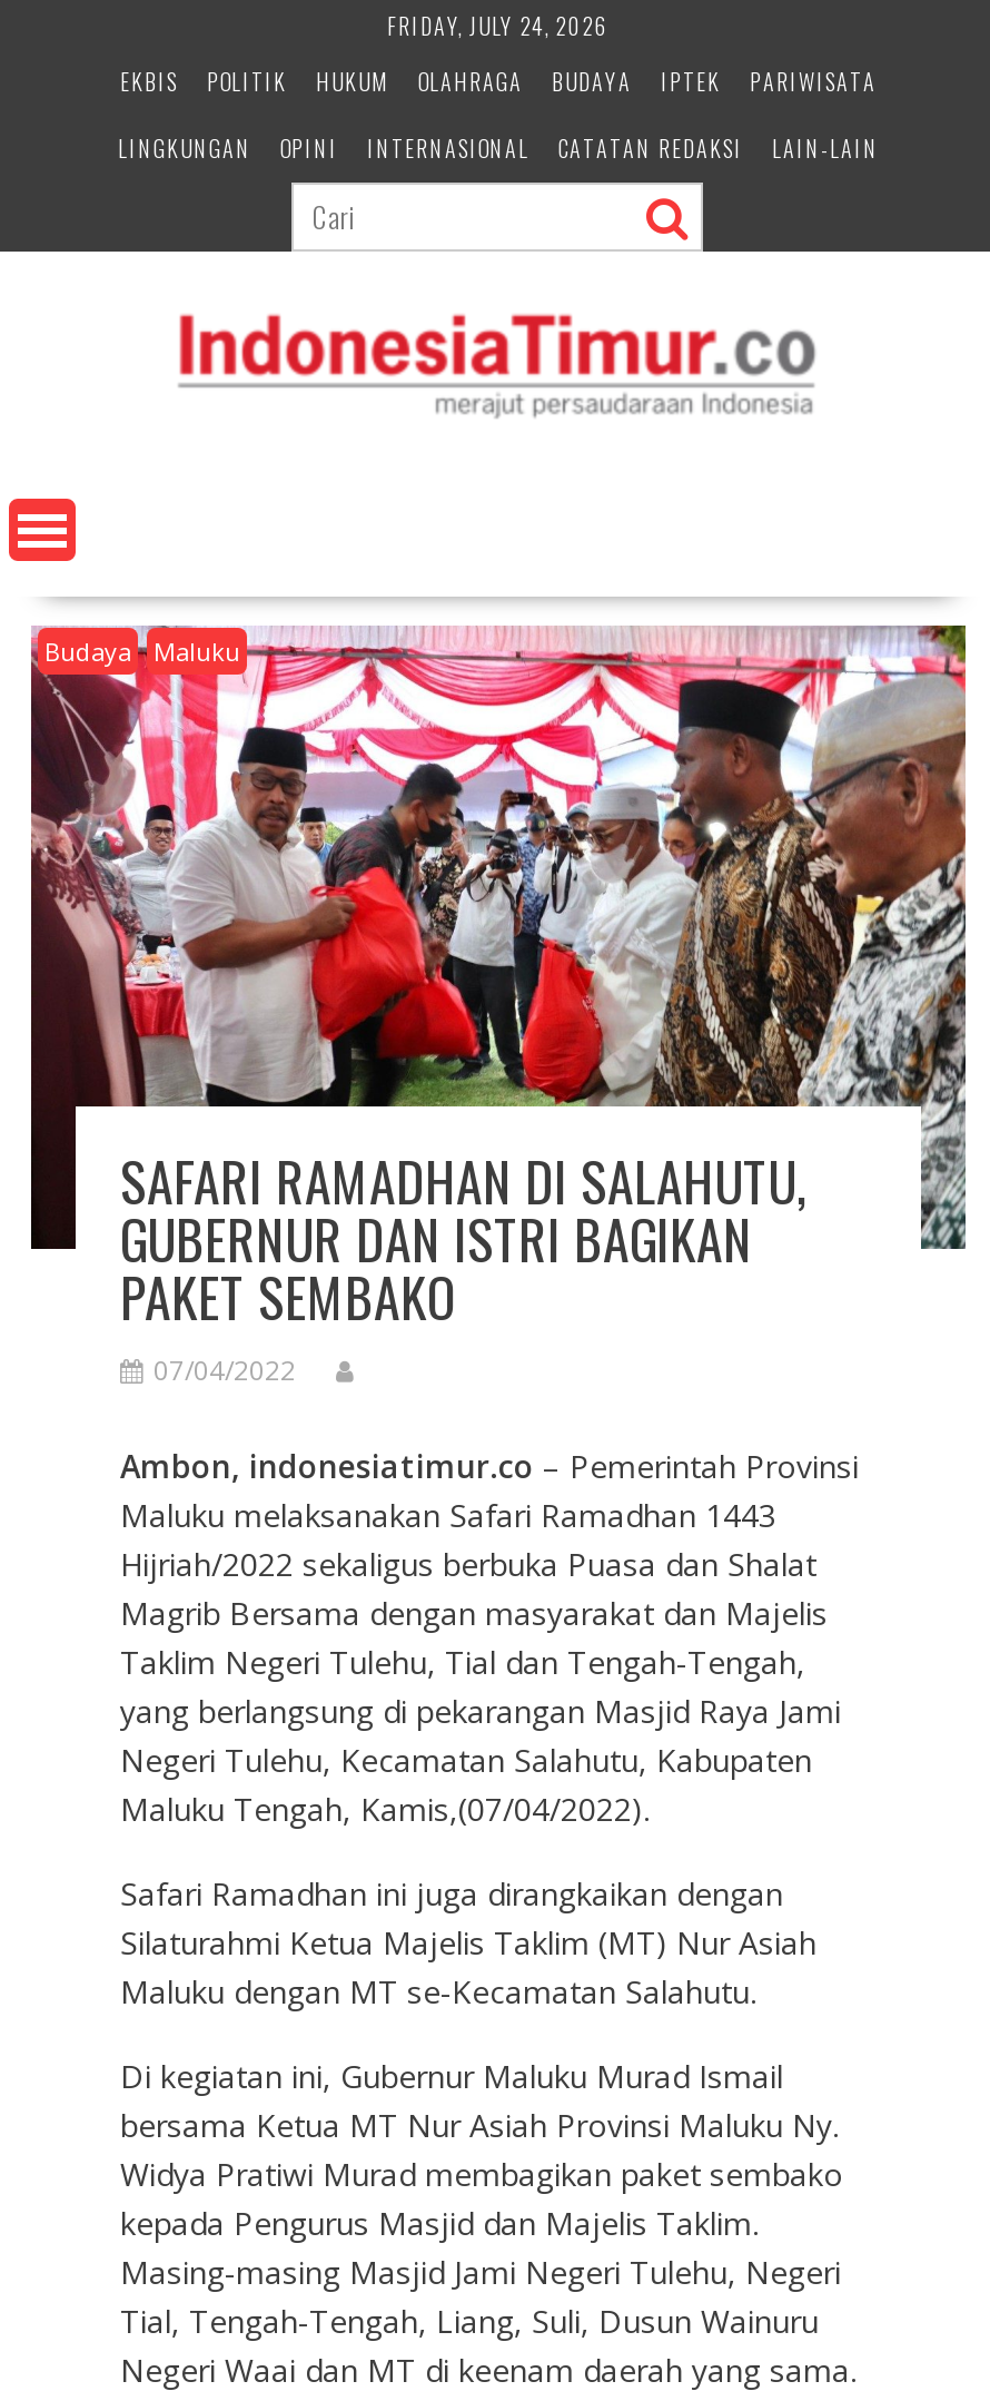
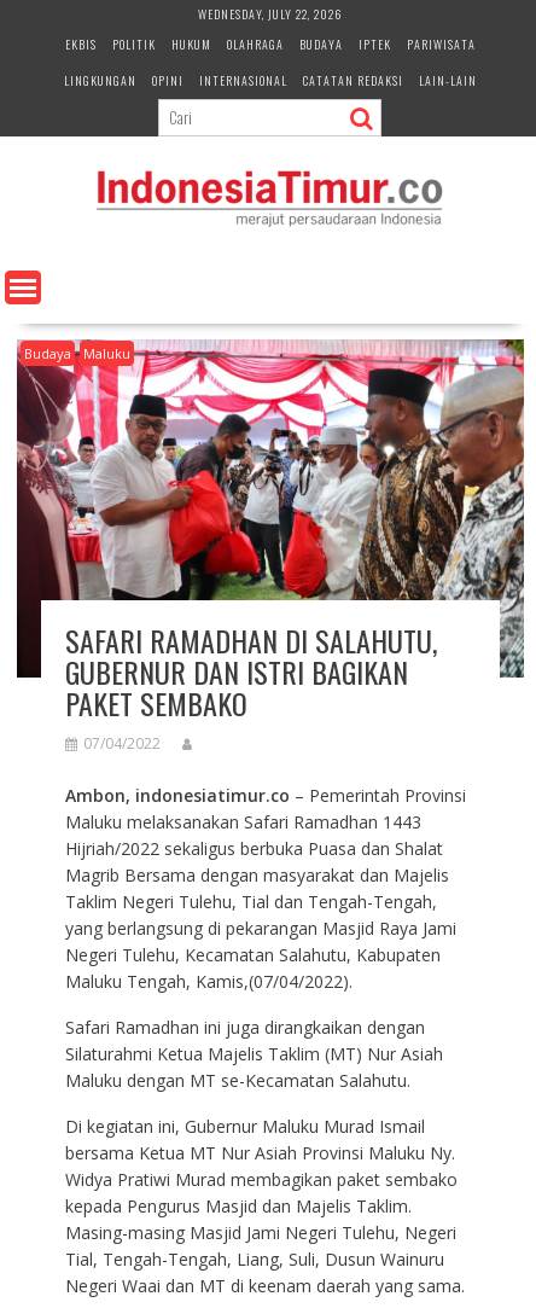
[387,9,610,42] FRIDAY, JULY 24, 2026 -> [198,5,343,23] WEDNESDAY, JULY 22, 2026

